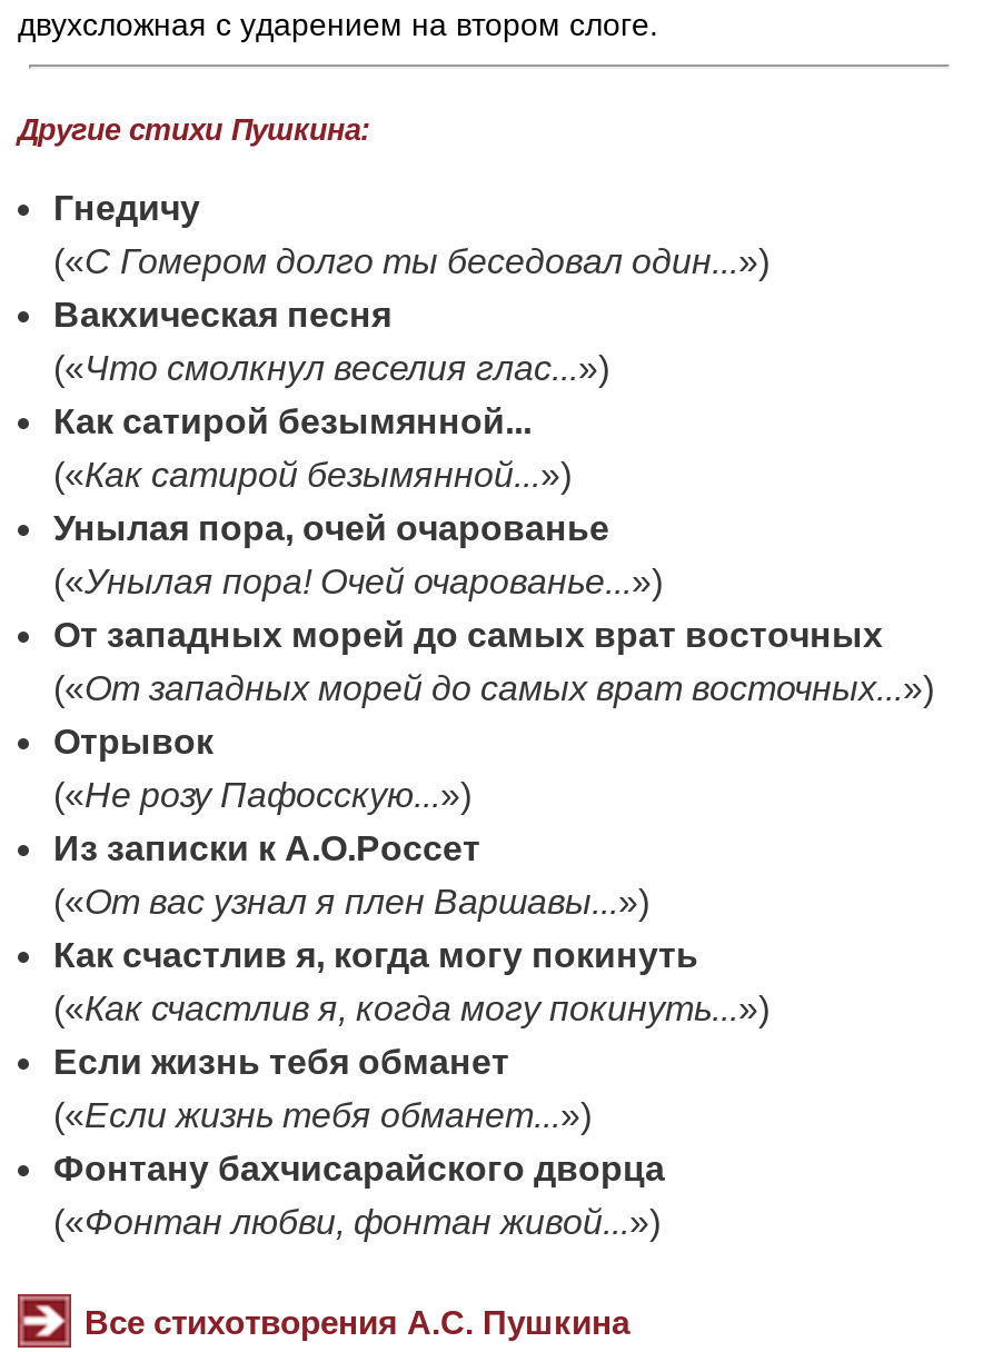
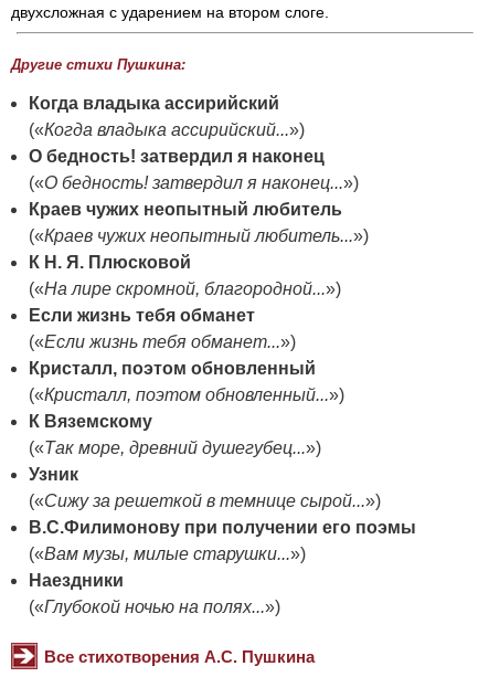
[53,189,934,1027] Гнедичу | («С Гомером долго ты беседовал один...») | Вакхическая песня | («Что смолкнул веселия глас...») | Как сатирой безымянной... | («Как сатирой безымянной...») | Унылая пора, очей очарованье | («Унылая пора! Очей очарованье...») | От западных морей до самых врат восточных | («От западных морей до самых врат восточных...») | Отрывок | («Не розу Пафосскую...») | Из записки к А.О.Россет | («От вас узнал я плен Варшавы...») | Как счастлив я, когда могу покинуть | («Как счастлив я, когда могу покинуть...») -> [29,94,369,298] Когда владыка ассирийский | («Когда владыка ассирийский...») | О бедность! затвердил я наконец | («О бедность! затвердил я наконец...») | Краев чужих неопытный любитель | («Краев чужих неопытный любитель...») | К Н. Я. Плюсковой | («На лире скромной, благородной...»)
moved [53,1043,592,1134] -> [29,306,296,351]: Если жизнь тебя обманет | («Если жизнь тебя обманет...»)
[53,1150,665,1241] Фонтану бахчисарайского дворца | («Фонтан любви, фонтан живой...») -> [29,359,416,616] Кристалл, поэтом обновленный | («Кристалл, поэтом обновленный...») | К Вяземскому | («Так море, древний душегубец...») | Узник | («Сижу за решеткой в темнице сырой...») | В.С.Филимонову при получении его поэмы | («Вам музы, милые старушки...») | Наездники | («Глубокой ночью на полях...»)

